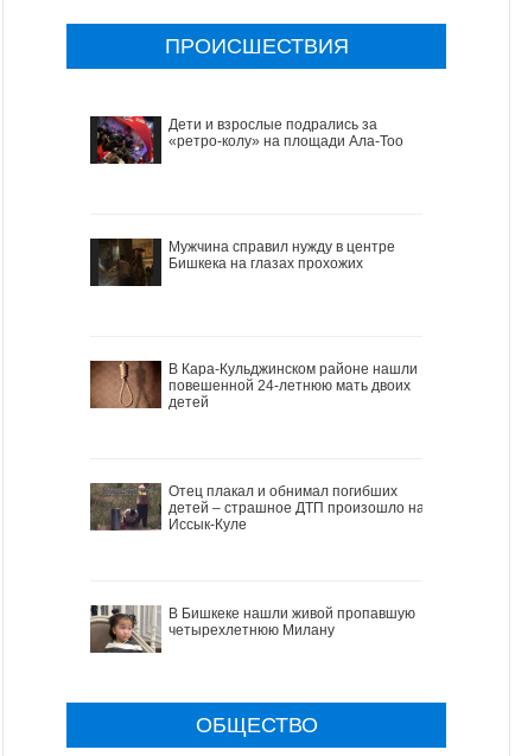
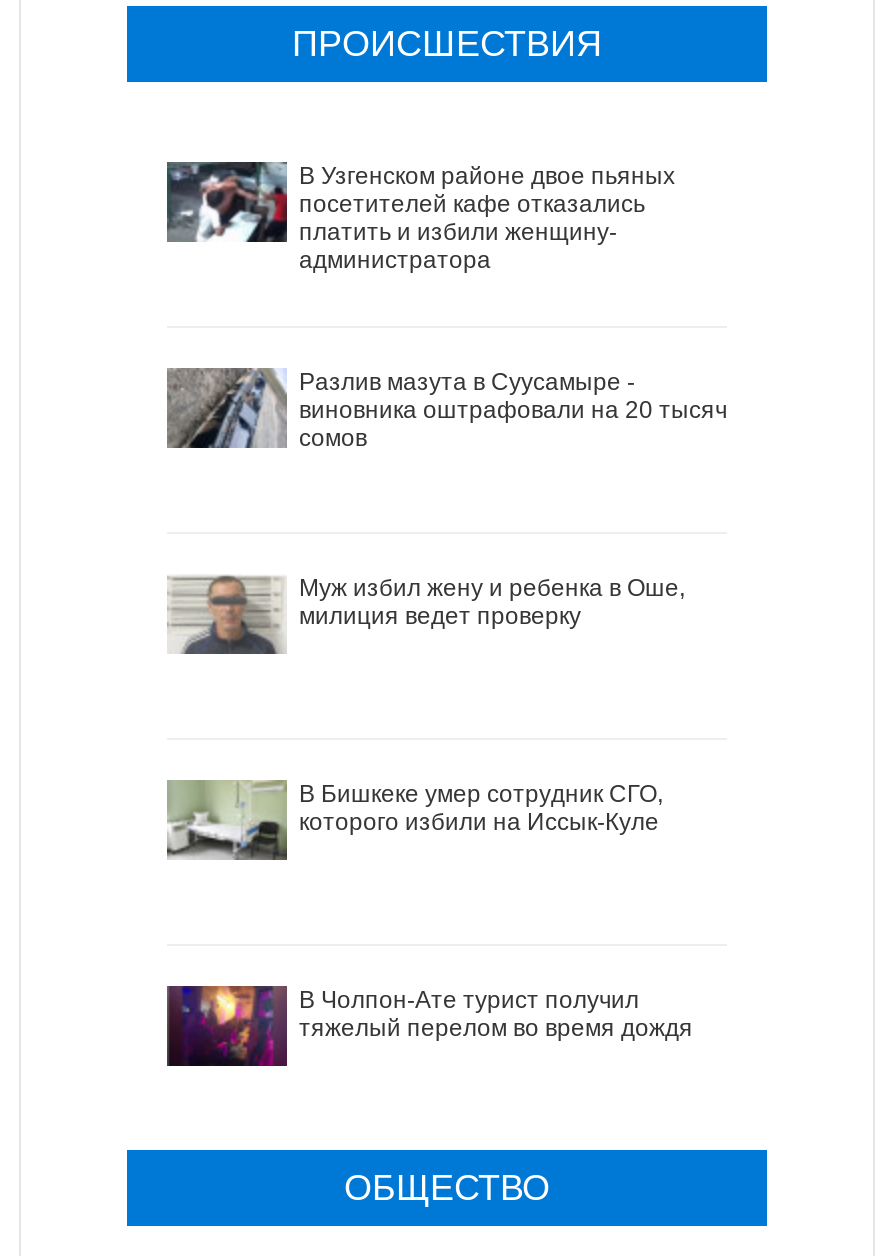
[90,115,403,165] [image] | Дети и взрослые подрались за | «ретро-колу» на площади Ала-Тоо -> [167,160,675,274] [image] | В Узгенском районе двое пьяных | посетителей кафе отказались | платить и избили женщину- | администратора
[90,238,395,287] [image] | Мужчина справил нужду в центре | Бишкека на глазах прохожих -> [167,368,727,452] [image] | Разлив мазута в Суусамыре - | виновника оштрафовали на 20 тысяч | сомов
[89,360,418,410] [image] | В Кара-Кульджинском районе нашли | повешенной 24-летнюю мать двоих | детей -> [167,574,685,656] [image] | Муж избил жену и ребенка в Оше, | милиция ведет проверку
[89,483,425,533] [image] | Отец плакал и обнимал погибших | детей – страшное ДТП произошло на | Иссык-Куле -> [167,780,663,860] [image] | В Бишкеке умер сотрудник СГО, | которого избили на Иссык-Куле
[90,605,415,654] [image] | В Бишкеке нашли живой пропавшую | четырехлетнюю Милану -> [167,986,693,1066] [image] | В Чолпон-Ате турист получил | тяжелый перелом во время дождя

